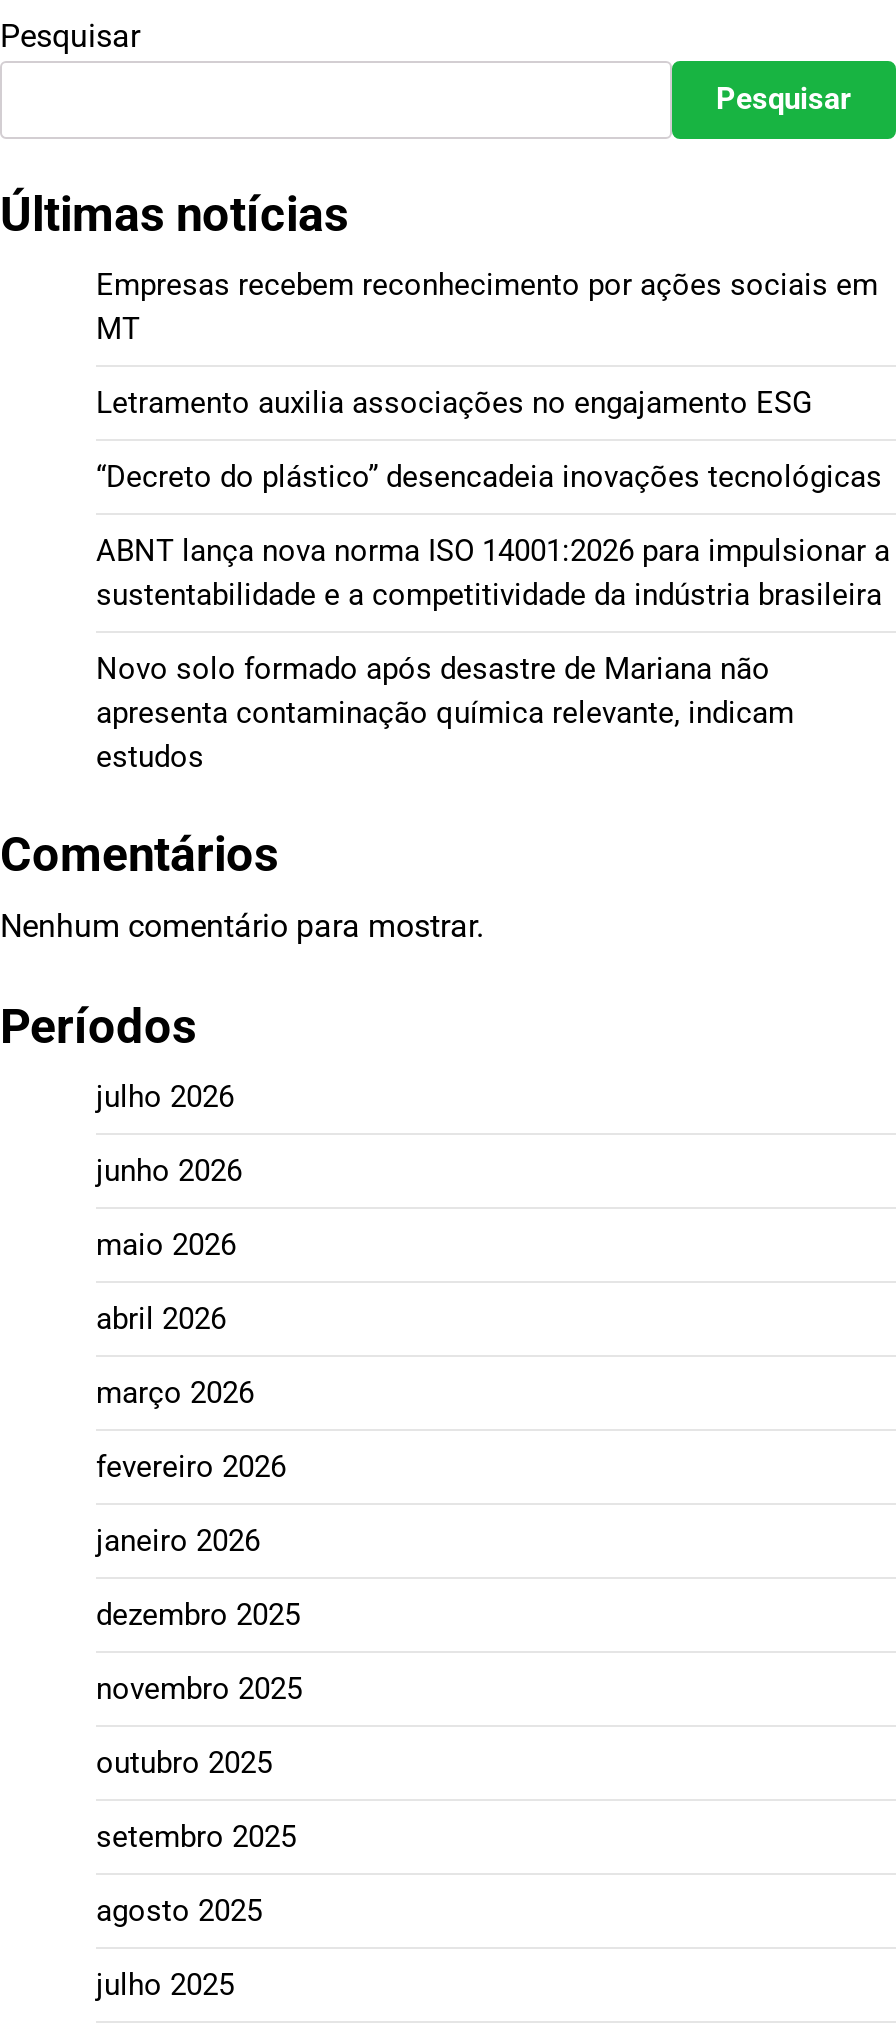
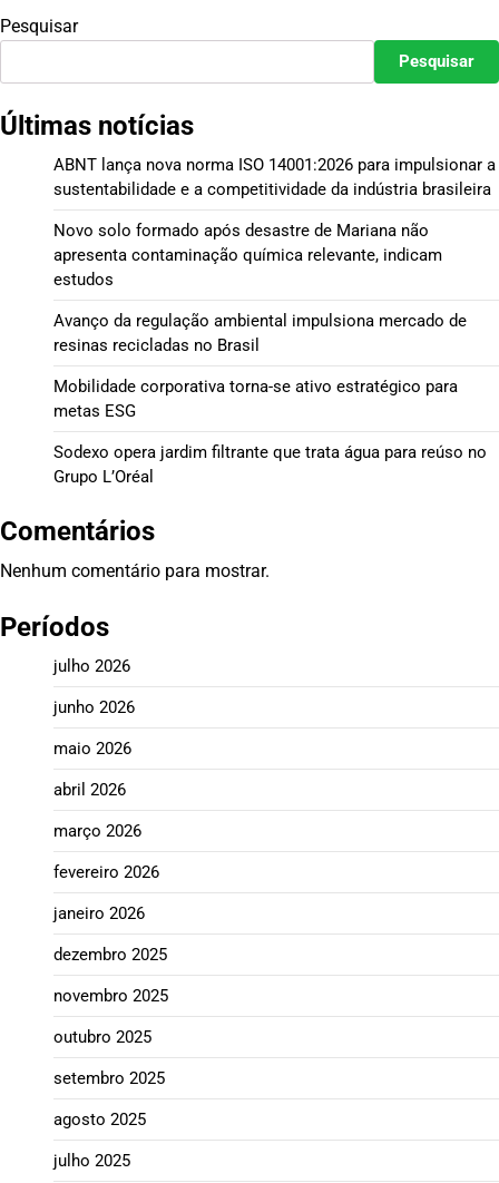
[96,266,882,494] Empresas recebem reconhecimento por ações sociais em | MT | Letramento auxilia associações no engajamento ESG | “Decreto do plástico” desencadeia inovações tecnológicas -> none
moved [96,532,890,774] -> [53,155,496,290]: ABNT lança nova norma ISO 14001:2026 para impulsionar a | sustentabilidade e a competitividade da indústria brasileira | Novo solo formado após desastre de Mariana não | apresenta contaminação química relevante, indicam | estudos
none -> [53,311,487,487] Avanço da regulação ambiental impulsiona mercado de | resinas recicladas no Brasil | Mobilidade corporativa torna-se ativo estratégico para | metas ESG | Sodexo opera jardim filtrante que trata água para reúso no | Grupo L’Oréal

